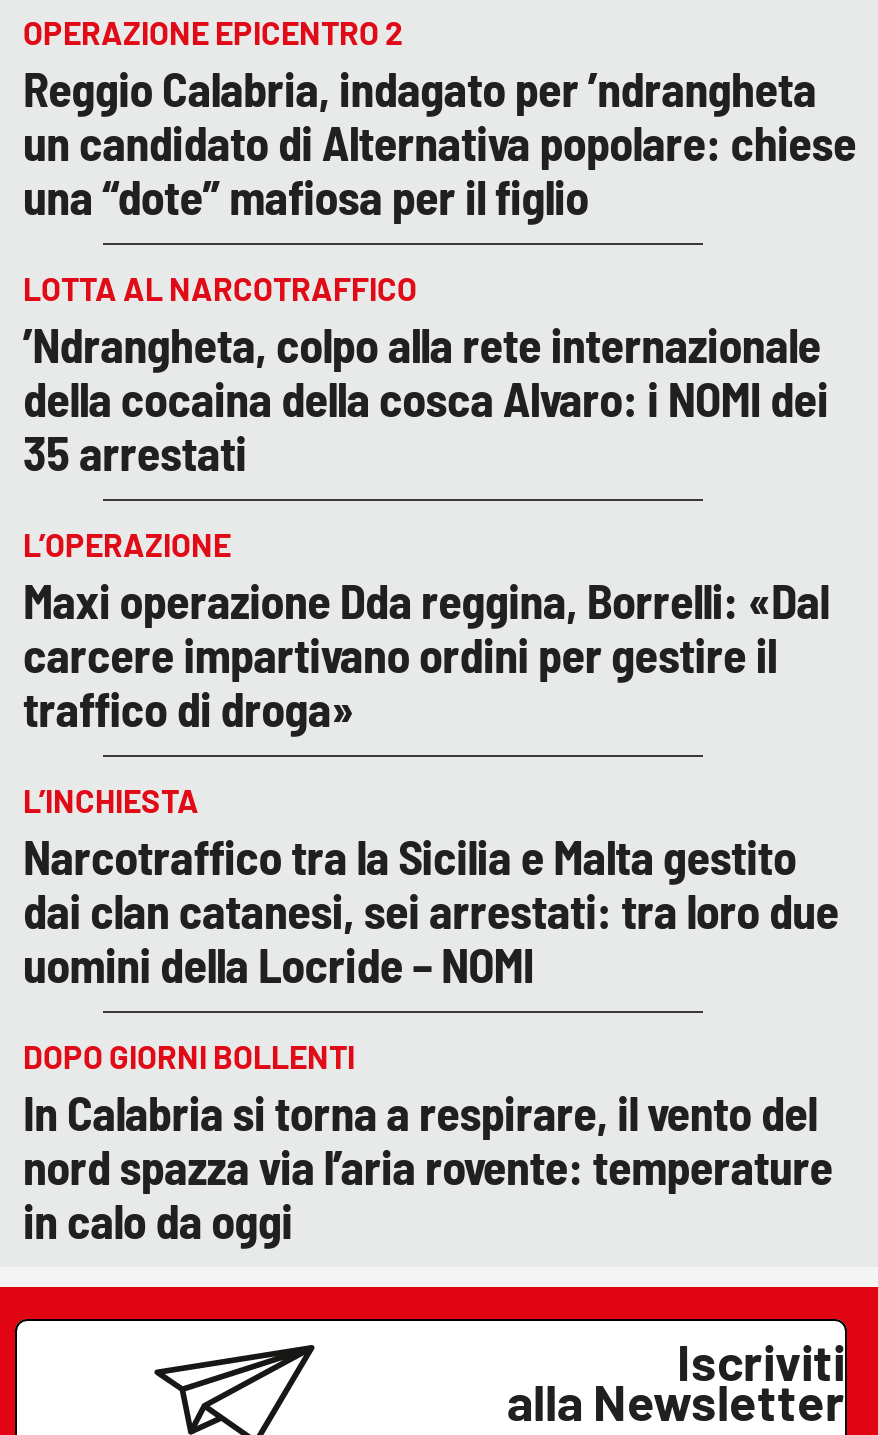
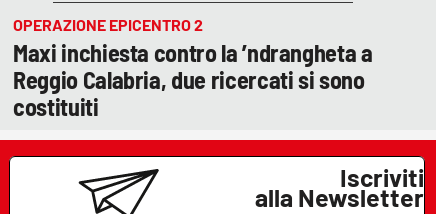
[23,58,856,1248] Reggio Calabria, indagato per ’ndrangheta | un candidato di Alternativa popolare: chiese | una “dote” mafiosa per il figlio | LOTTA AL NARCOTRAFFICO | ’Ndrangheta, colpo alla rete internazionale | della cocaina della cosca Alvaro: i NOMI dei | 35 arrestati | L’OPERAZIONE | Maxi operazione Dda reggina, Borrelli: «Dal | carcere impartivano ordini per gestire il | traffico di droga» | L’INCHIESTA | Narcotraffico tra la Sicilia e Malta gestito | dai clan catanesi, sei arrestati: tra loro due | uomini della Locride – NOMI | DOPO GIORNI BOLLENTI | In Calabria si torna a respirare, il vento del | nord spazza via l’aria rovente: temperature | in calo da oggi -> [13,38,373,121] Maxi inchiesta contro la ’ndrangheta a | Reggio Calabria, due ricercati si sono | costituiti

